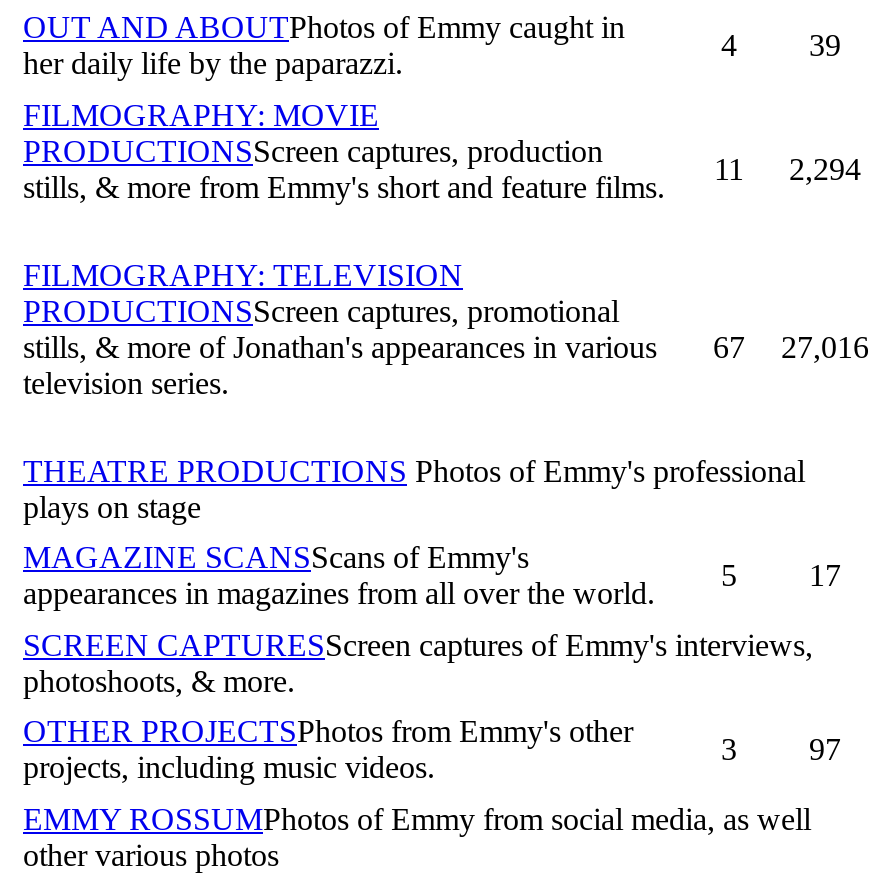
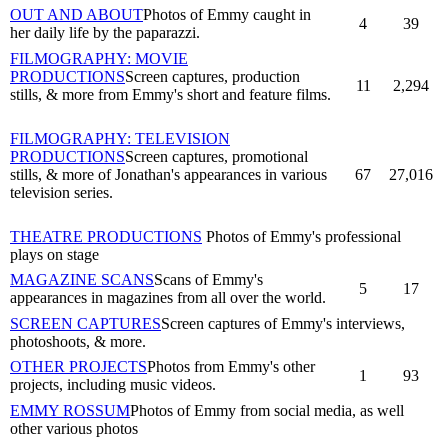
[721,732,737,766] 3 -> [359,367,367,384] 1
[809,732,841,766] 97 -> [403,367,419,384] 93

